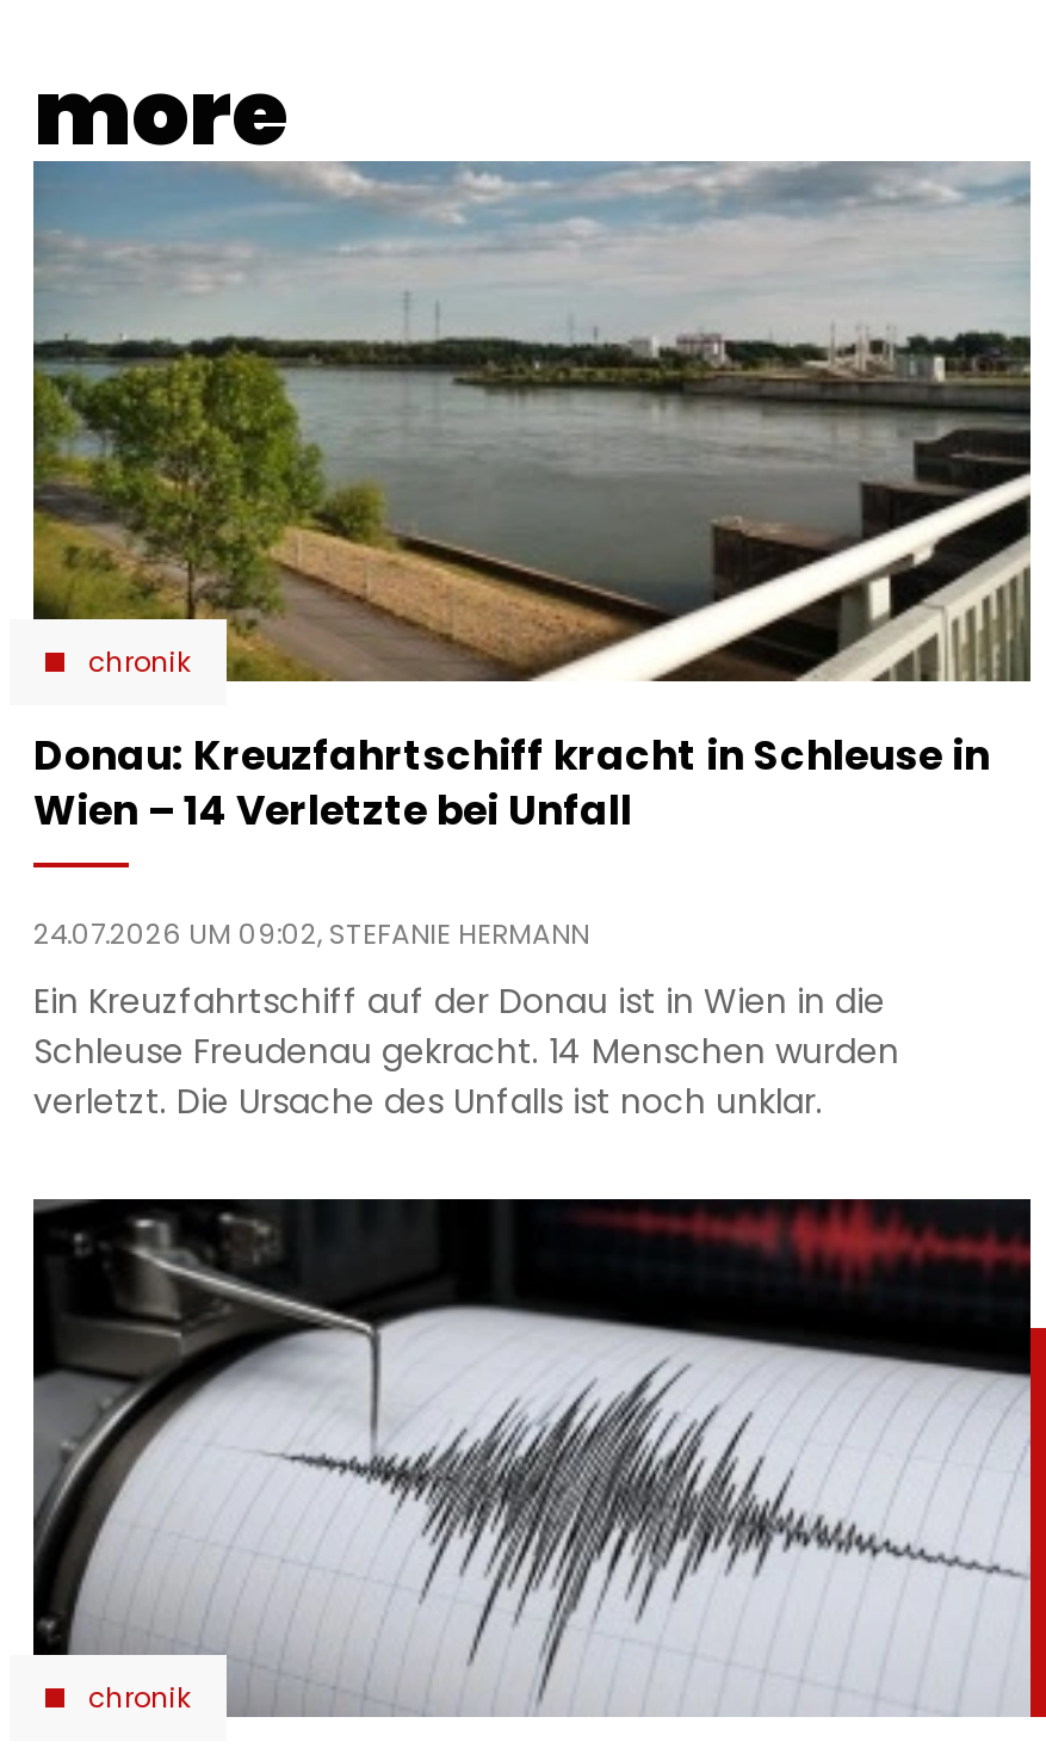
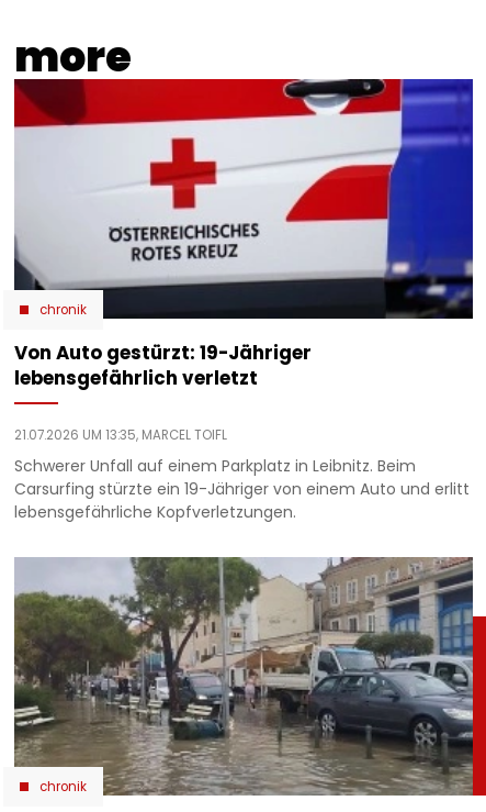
[31,159,1033,838] [image] | Donau: Kreuzfahrtschiff kracht in Schleuse in | Wien – 14 Verletzte bei Unfall -> [13,78,474,391] [image] | Von Auto gestürzt: 19-Jähriger | lebensgefährlich verletzt
[33,915,589,953] 24.07.2026 UM 09:02, STEFANIE HERMANN -> [14,426,227,444] 21.07.2026 UM 13:35, MARCEL TOIFL
[33,977,899,1125] Ein Kreuzfahrtschiff auf der Donau ist in Wien in die | Schleuse Freudenau gekracht. 14 Menschen wurden | verletzt. Die Ursache des Unfalls ist noch unklar. -> [14,455,470,523] Schwerer Unfall auf einem Parkplatz in Leibnitz. Beim | Carsurfing stürzte ein 19-Jähriger von einem Auto und erlitt | lebensgefährliche Kopfverletzungen.
[31,1197,1033,1717] [image] -> [13,556,474,796] [image]

